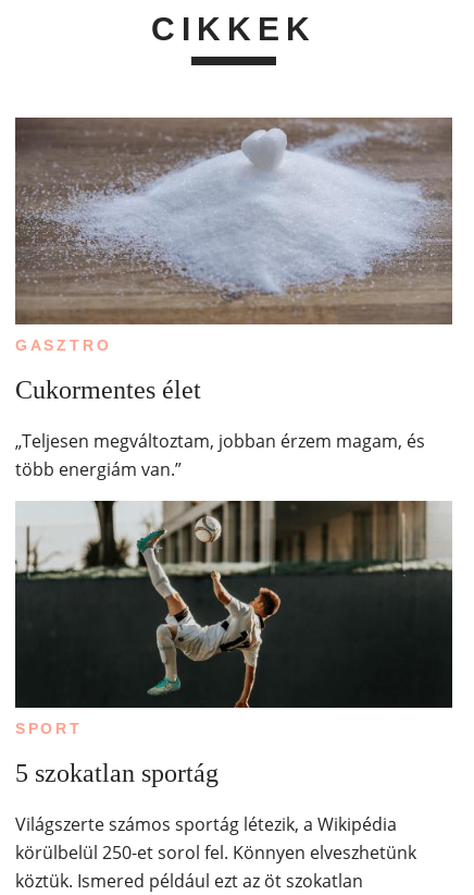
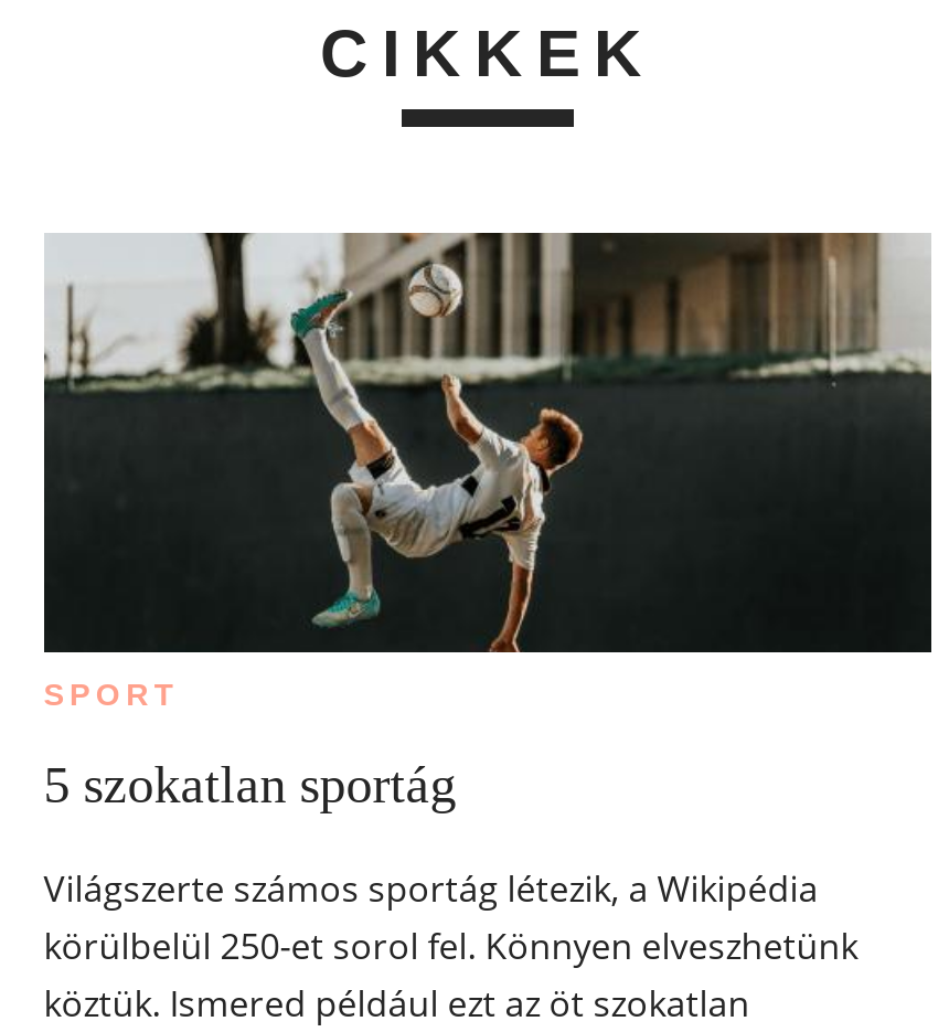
[14,117,453,481] [image] | GASZTRO | Cukormentes élet | „Teljesen megváltoztam, jobban érzem magam, és | több energiám van.” -> none

